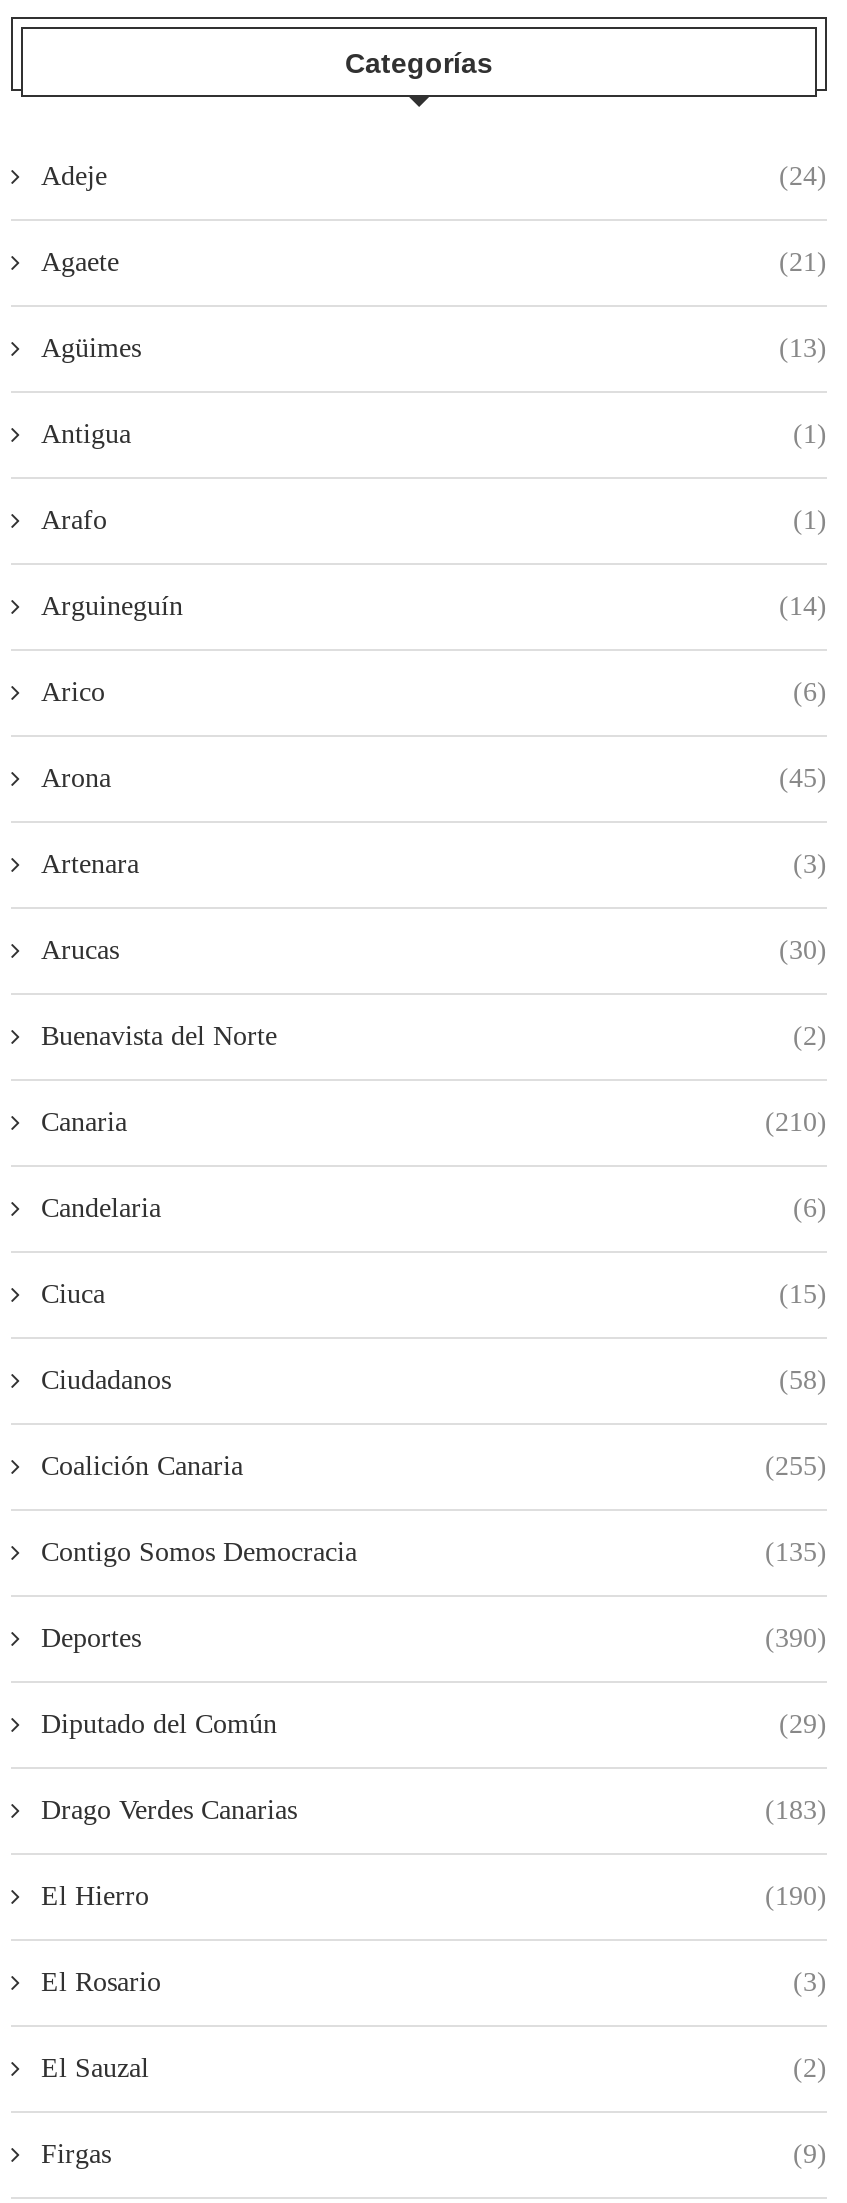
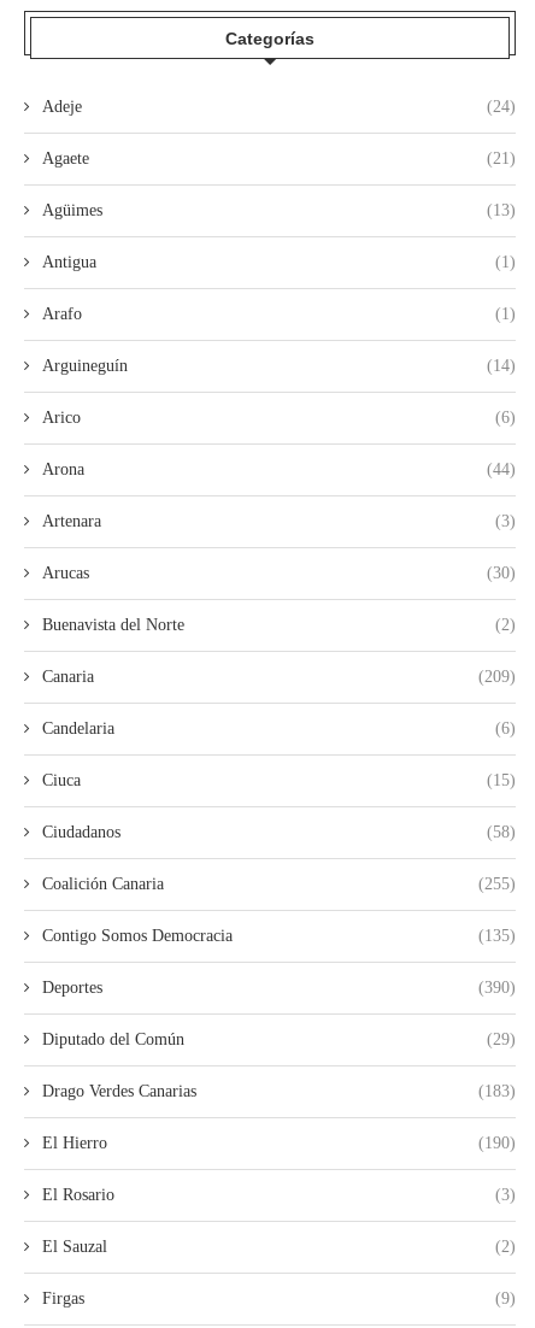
[779,762,827,792] (45) -> [487,460,516,478] (44)
[765,1106,827,1136] (210) -> [478,667,516,685] (209)

